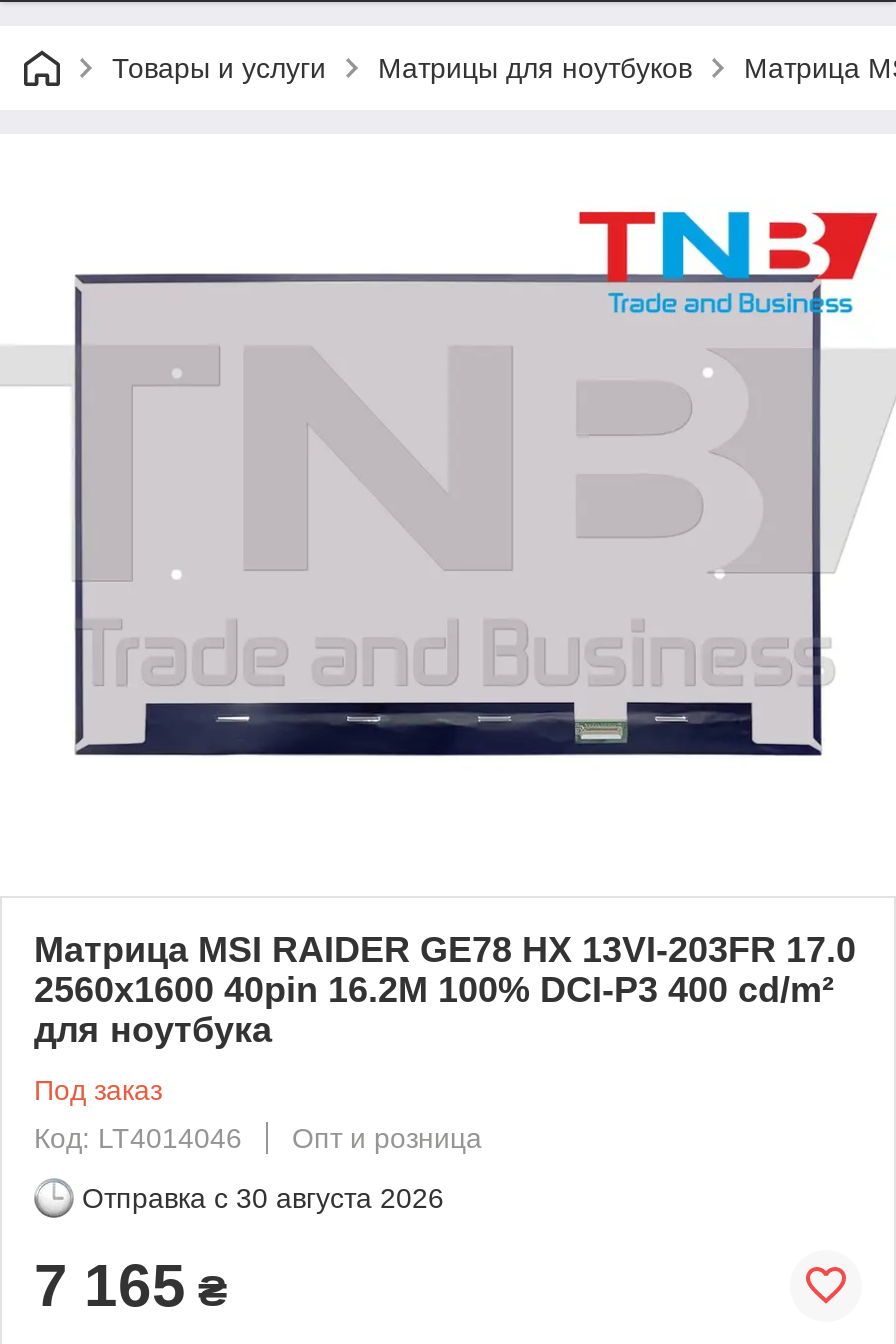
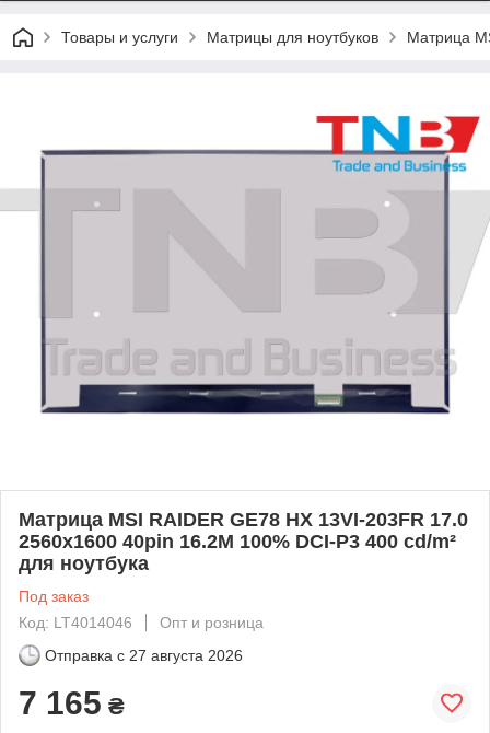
[82,1182,444,1214] Отправка с 30 августа 2026 -> [45,646,243,664] Отправка с 27 августа 2026

